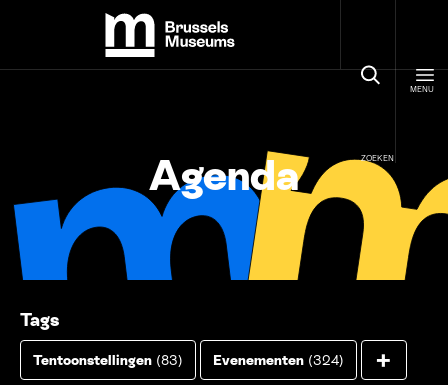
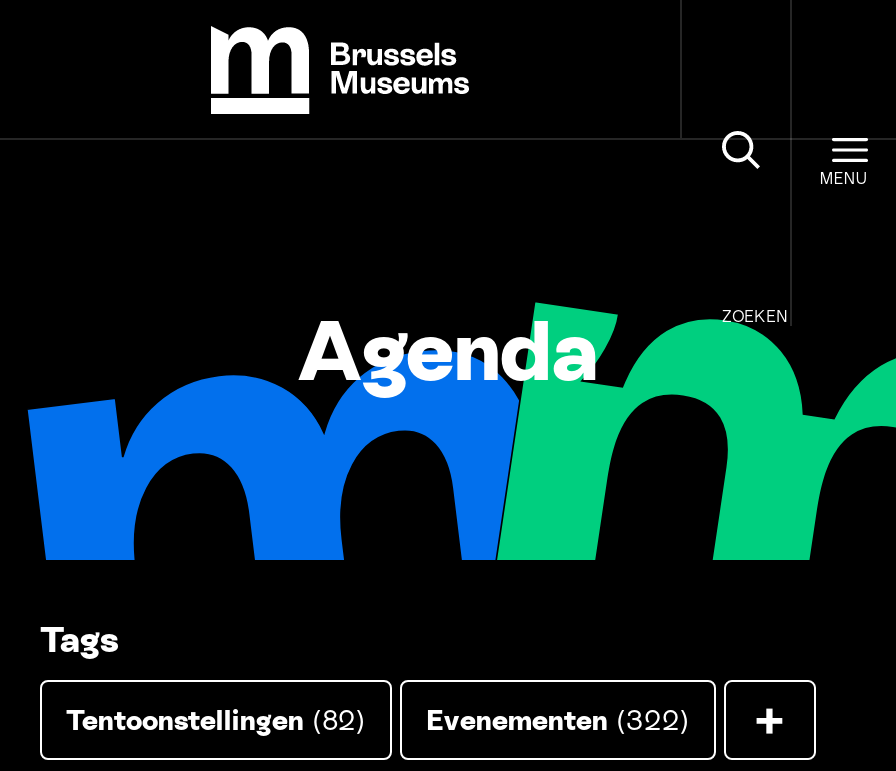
[248,155,445,281] [image] -> [496,312,890,562] [image]
[33,352,183,368] Tentoonstellingen (83) -> [66,704,366,736] Tentoonstellingen (82)
[213,352,344,368] Evenementen (324) -> [426,704,690,736] Evenementen (322)

